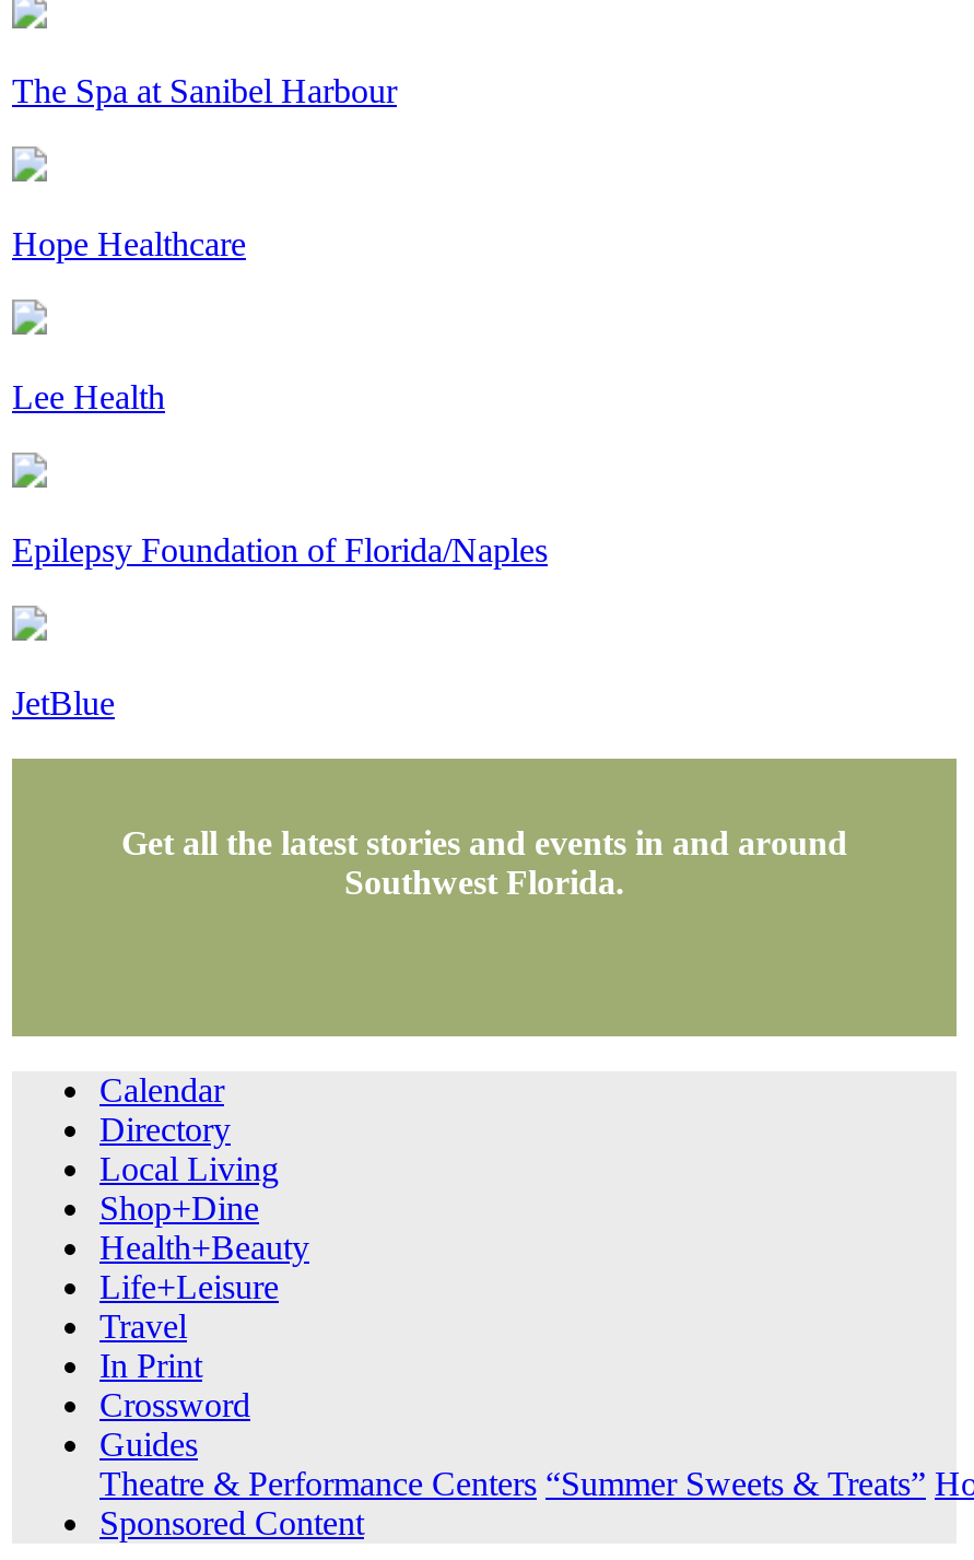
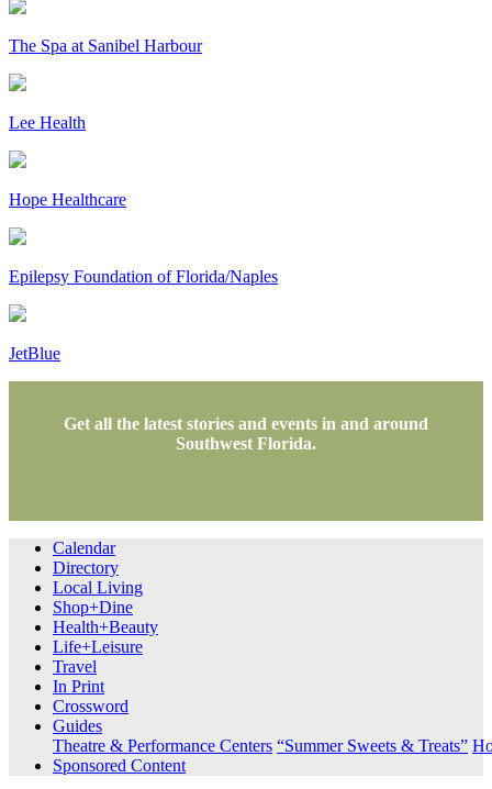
moved [12,226,246,263] -> [9,190,126,209]: Hope Healthcare
moved [12,379,165,416] -> [9,113,86,132]: Lee Health

